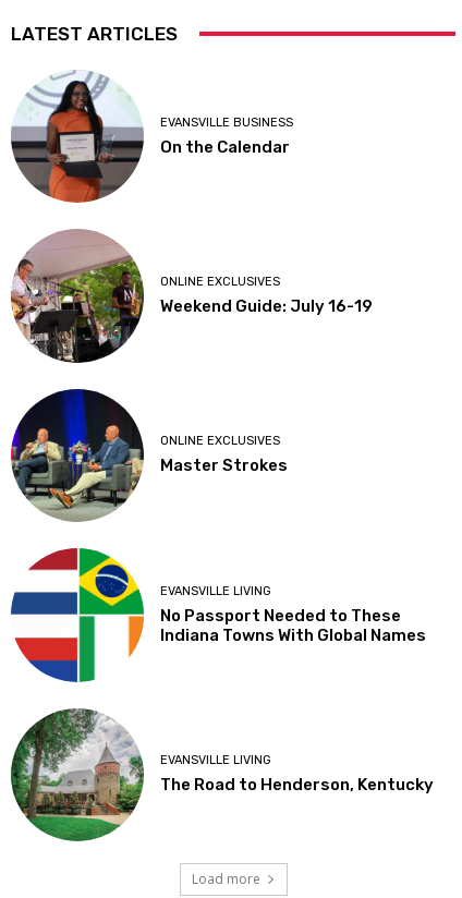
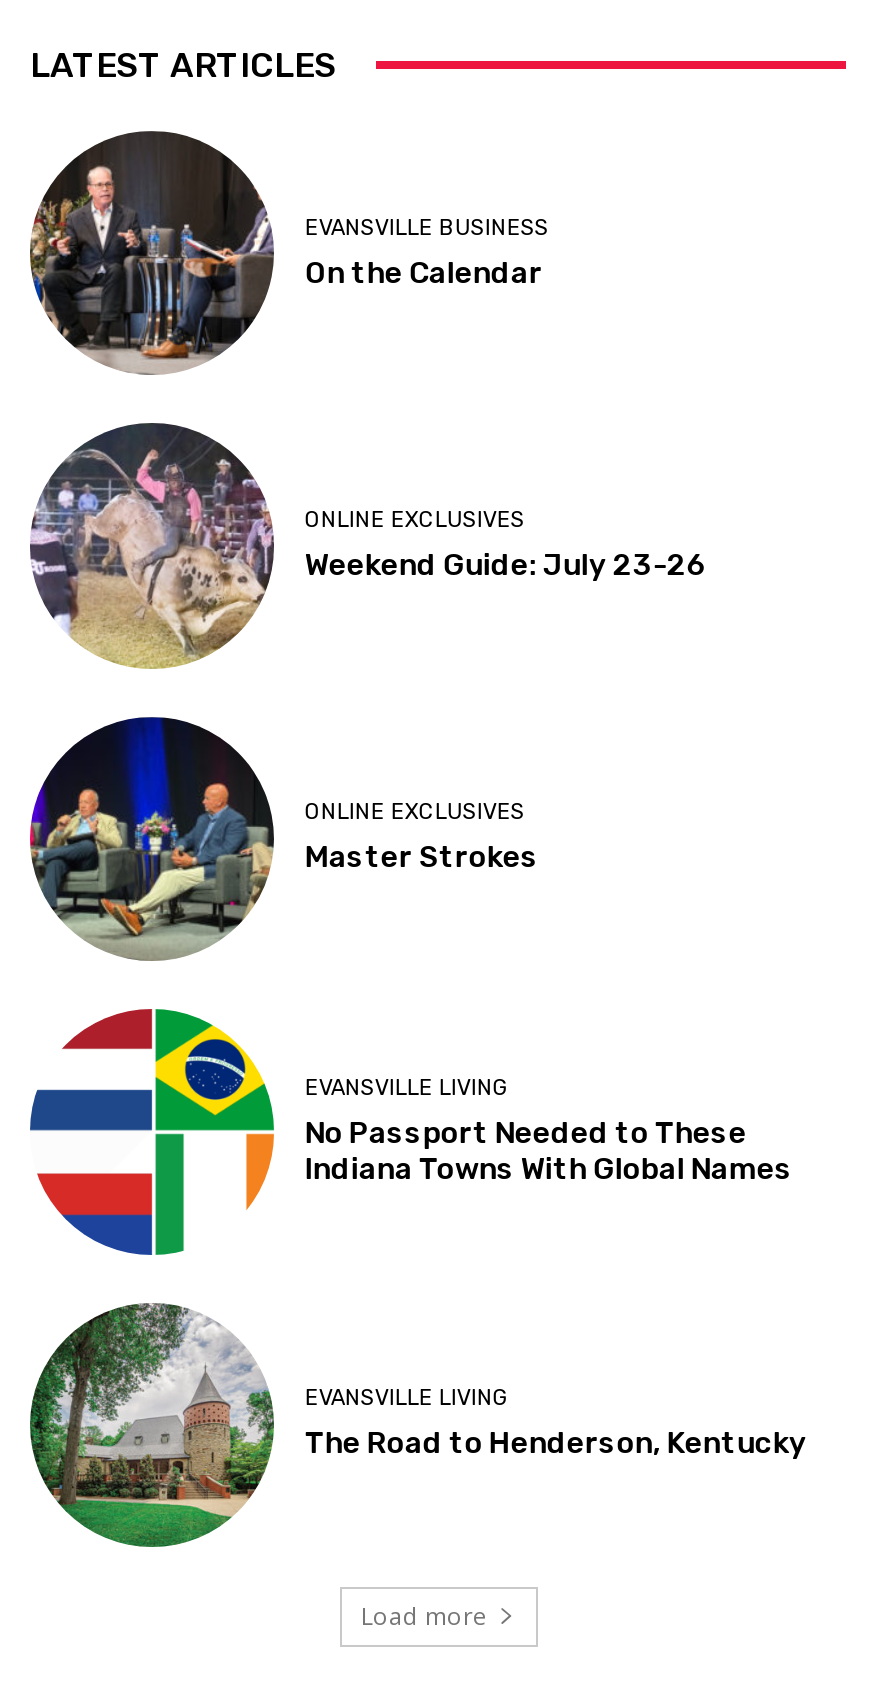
[11,70,144,203] [image] -> [30,129,274,375] [image]
[11,230,373,364] [image] | Weekend Guide: July 16-19 -> [30,423,707,669] [image] | Weekend Guide: July 23-26

